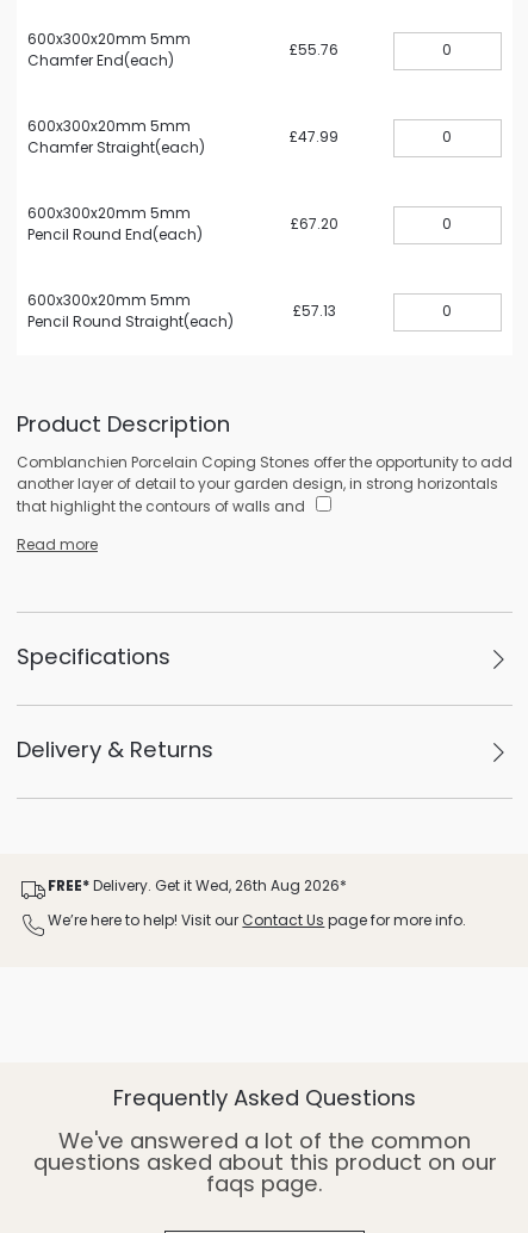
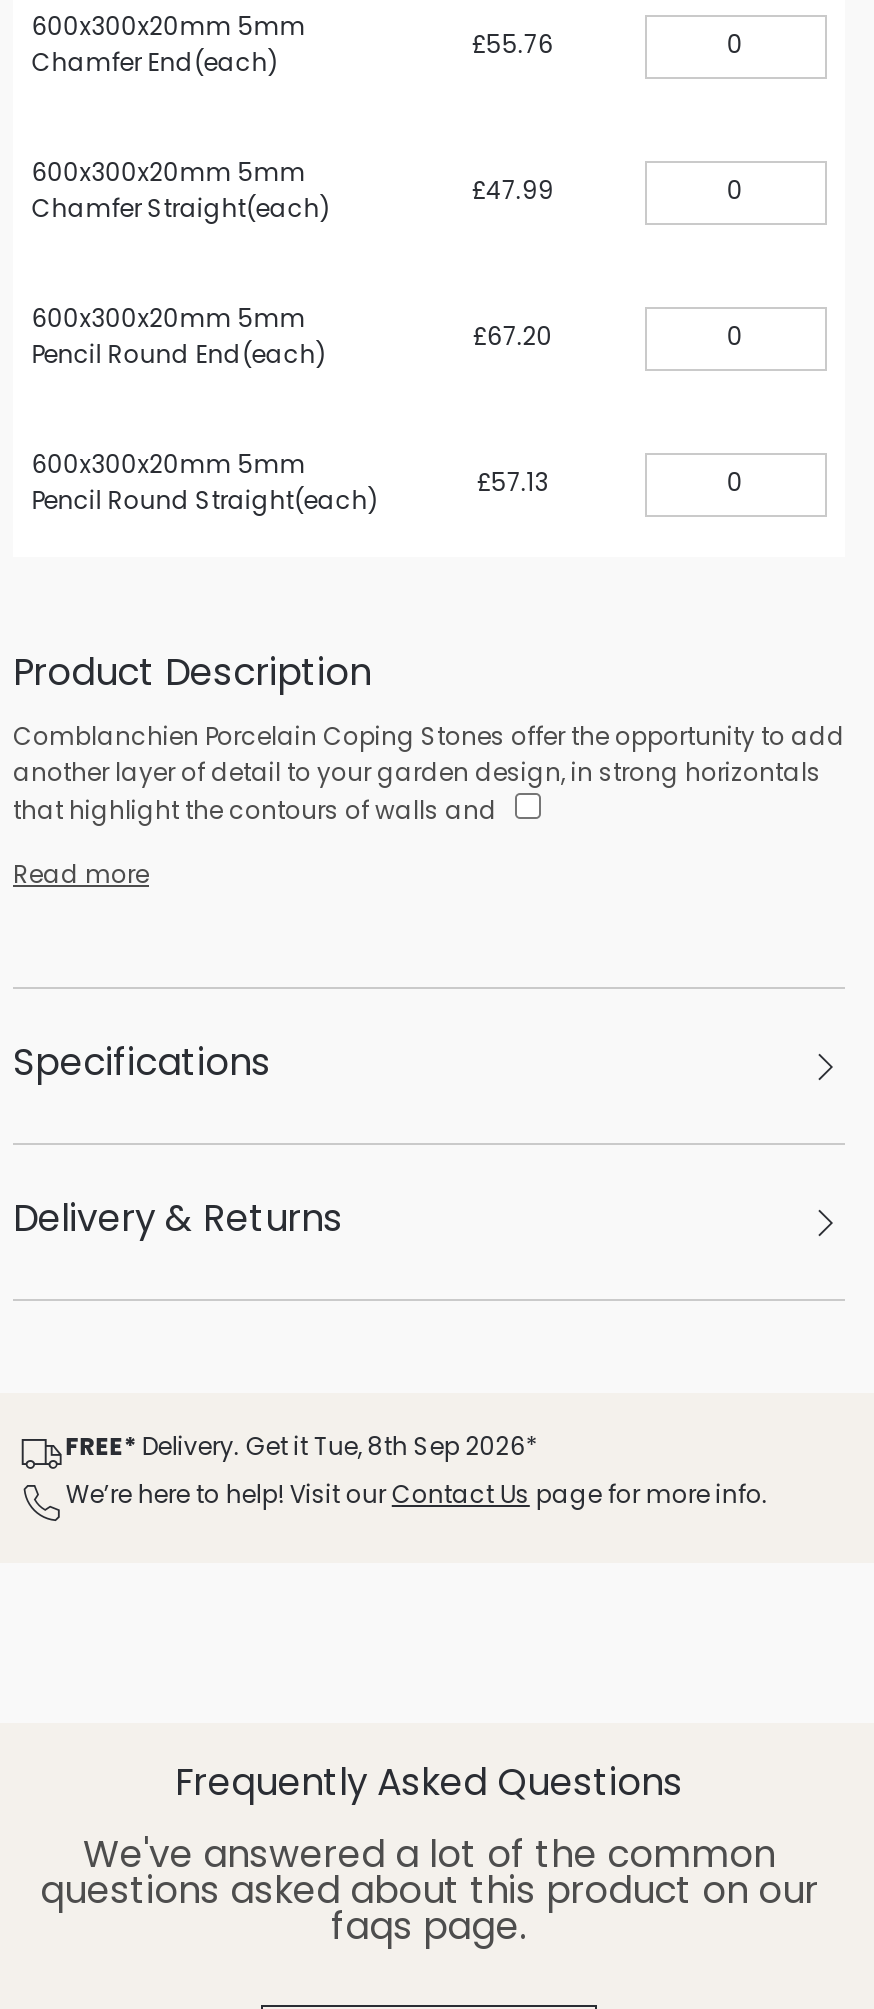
[48,875,347,899] FREE* Delivery. Get it Wed, 26th Aug 2026* -> [66,1428,538,1468] FREE* Delivery. Get it Tue, 8th Sep 2026*

